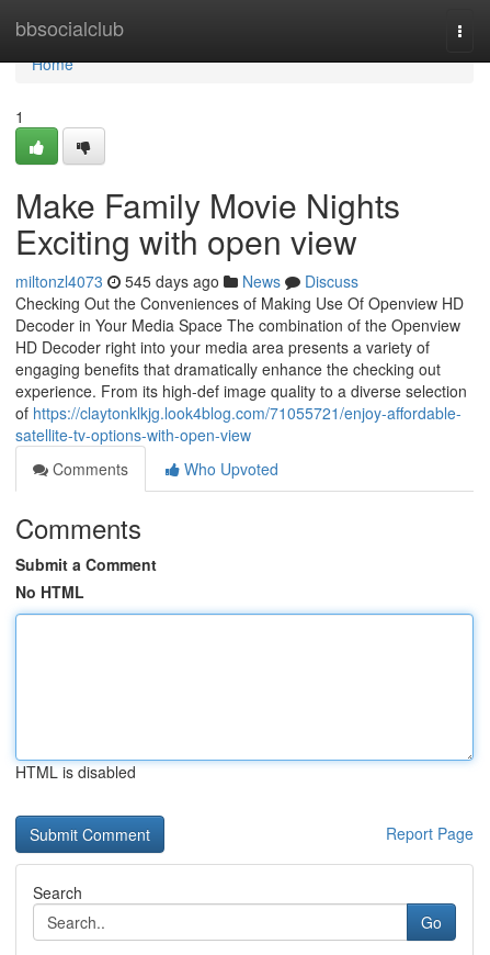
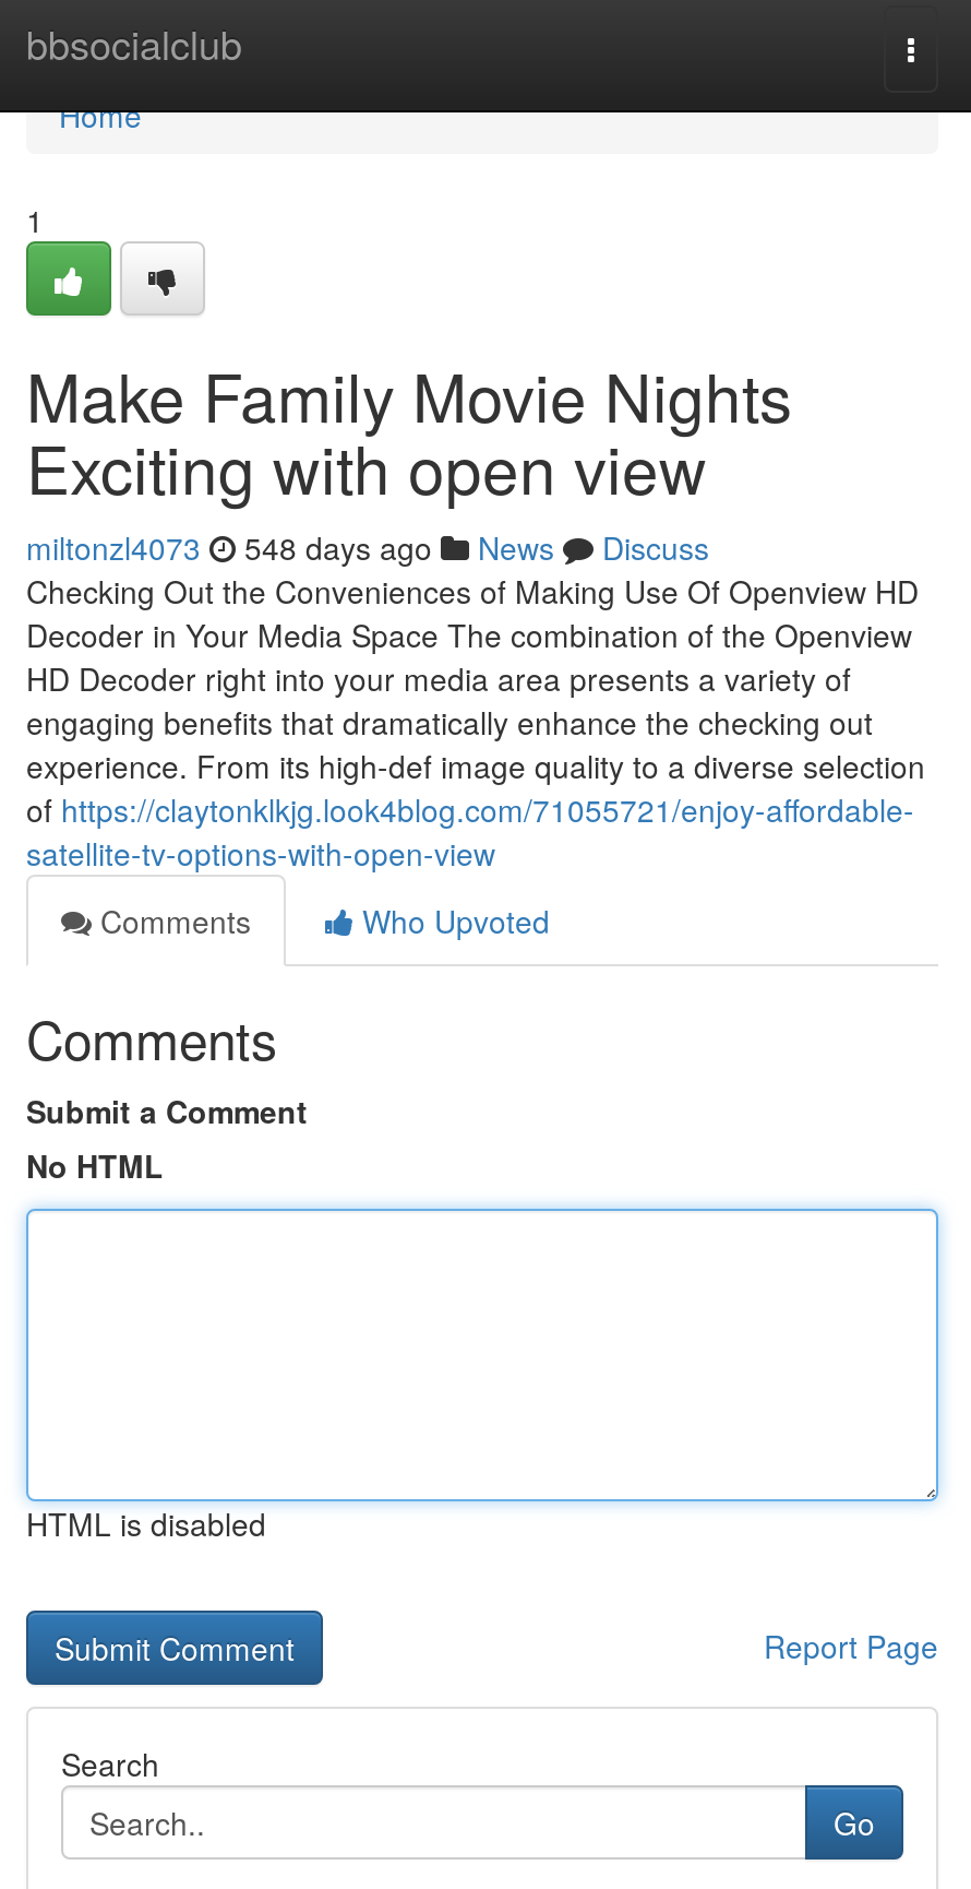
[15,270,358,292] miltonzl4073 545 days ago News Discuss -> [26,525,709,569] miltonzl4073 548 days ago News Discuss

